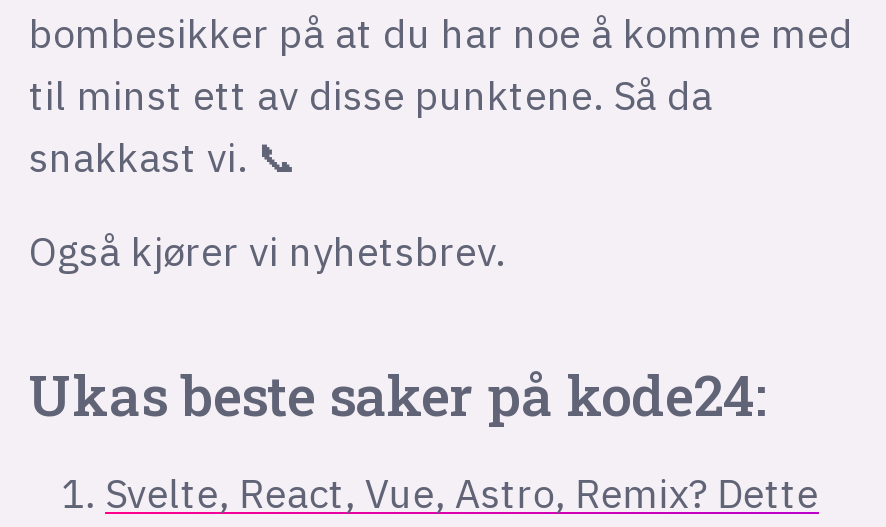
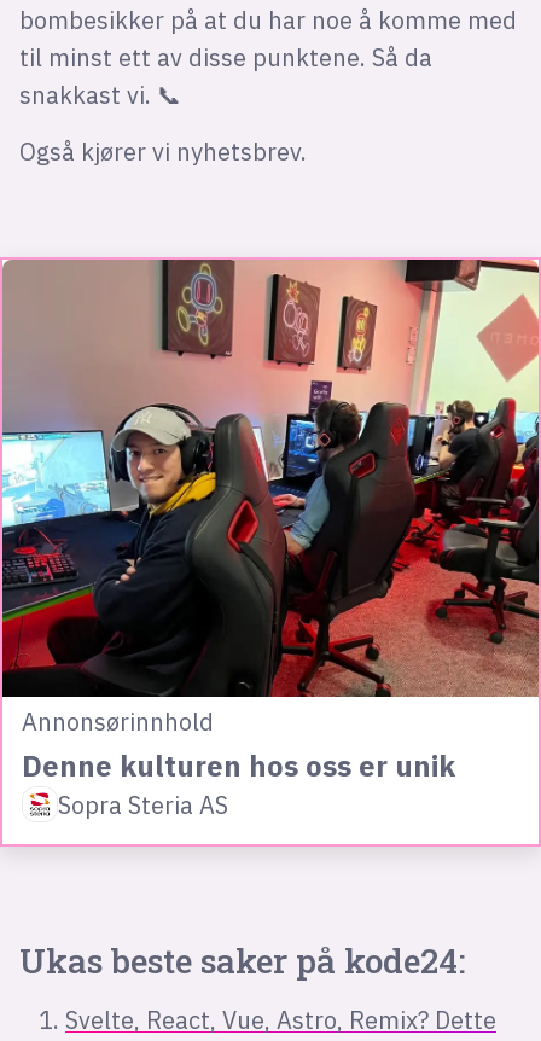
none -> [4,256,537,848] [image] | Annonsørinnhold | Denne kulturen hos oss er unik | Sopra Steria AS

